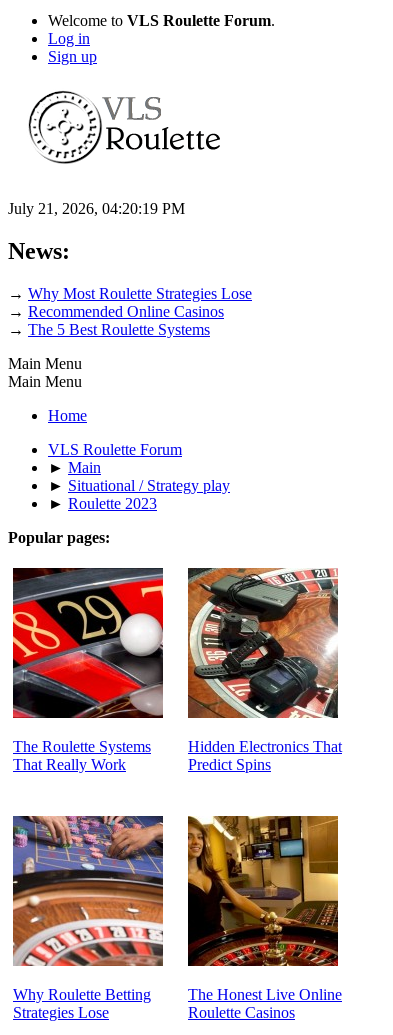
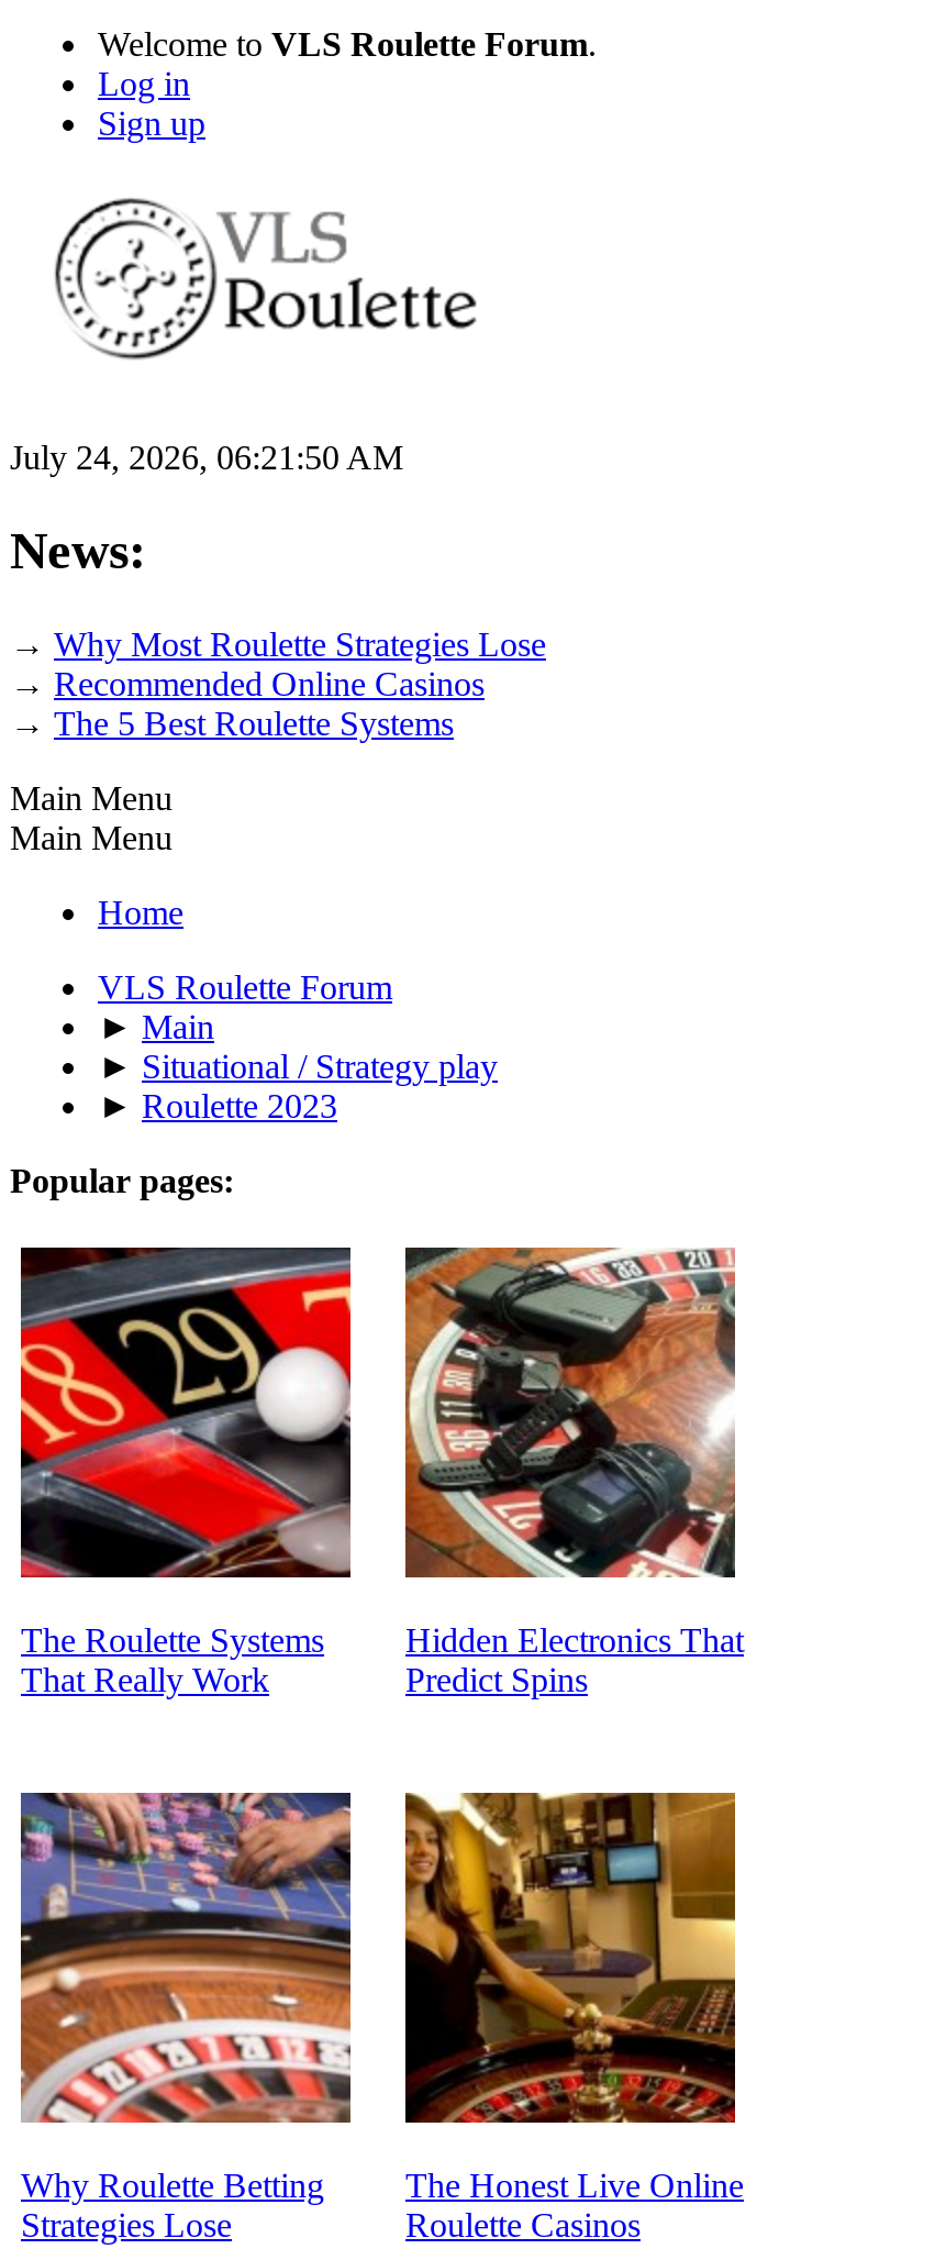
[8,200,185,217] July 21, 2026, 04:20:19 PM -> [10,438,403,476] July 24, 2026, 06:21:50 AM

